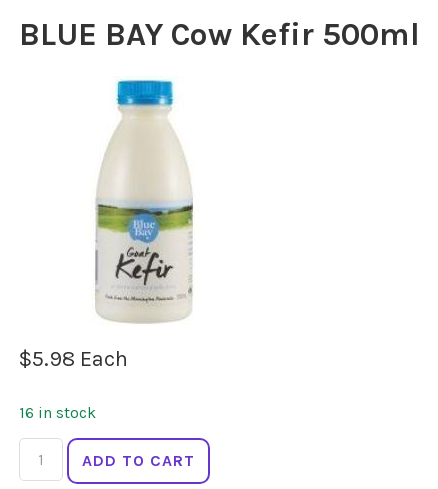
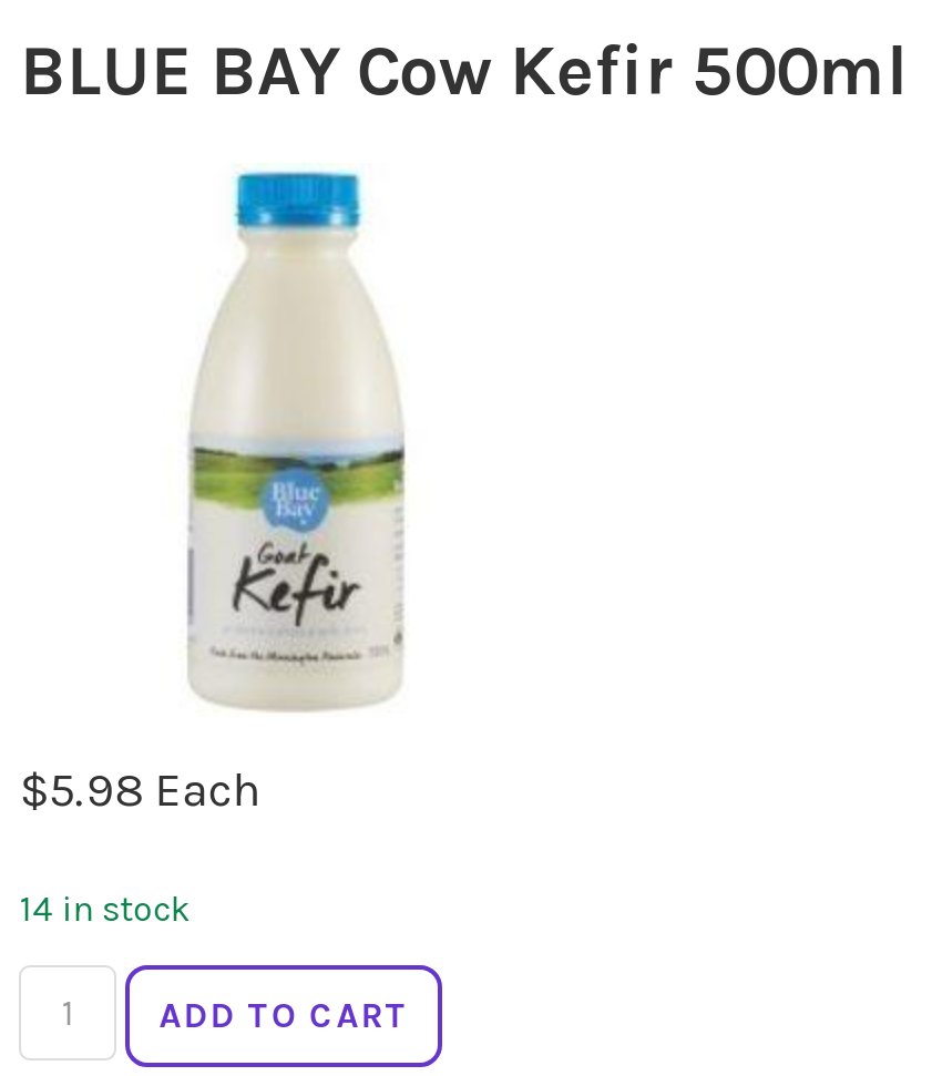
[19,403,96,422] 16 in stock -> [20,888,190,930] 14 in stock

